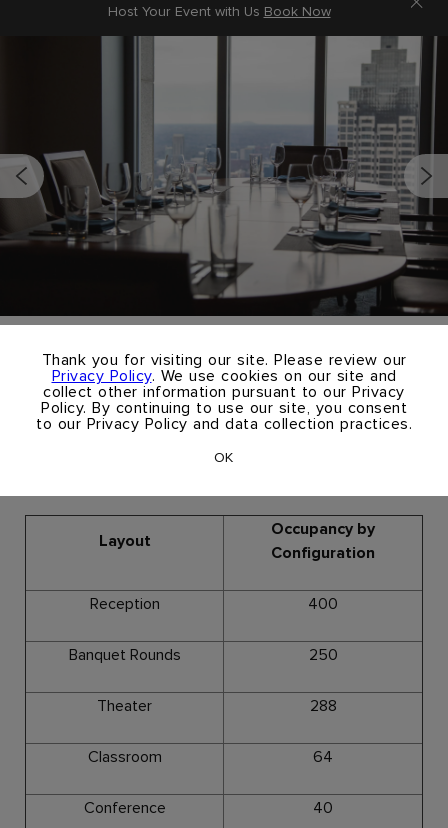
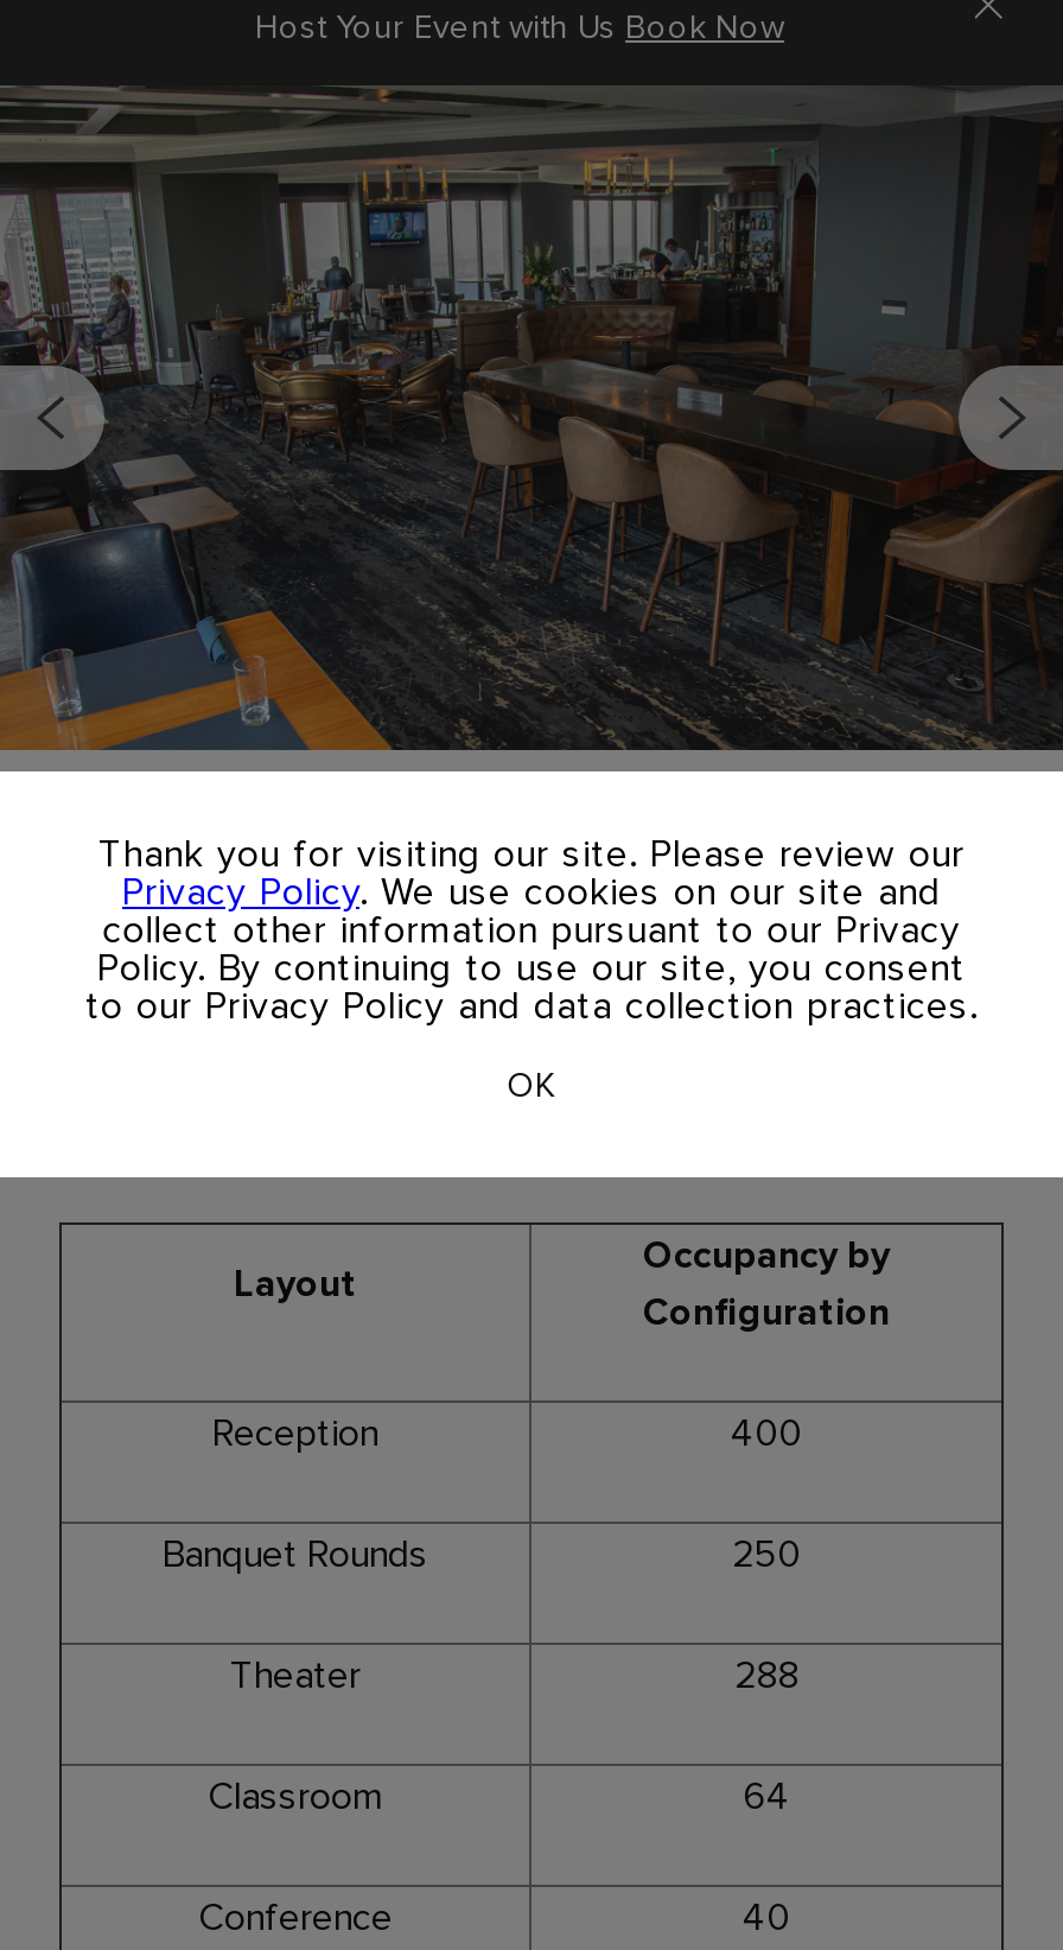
[3,36,445,317] [image] -> [7,85,1056,750] [image]

